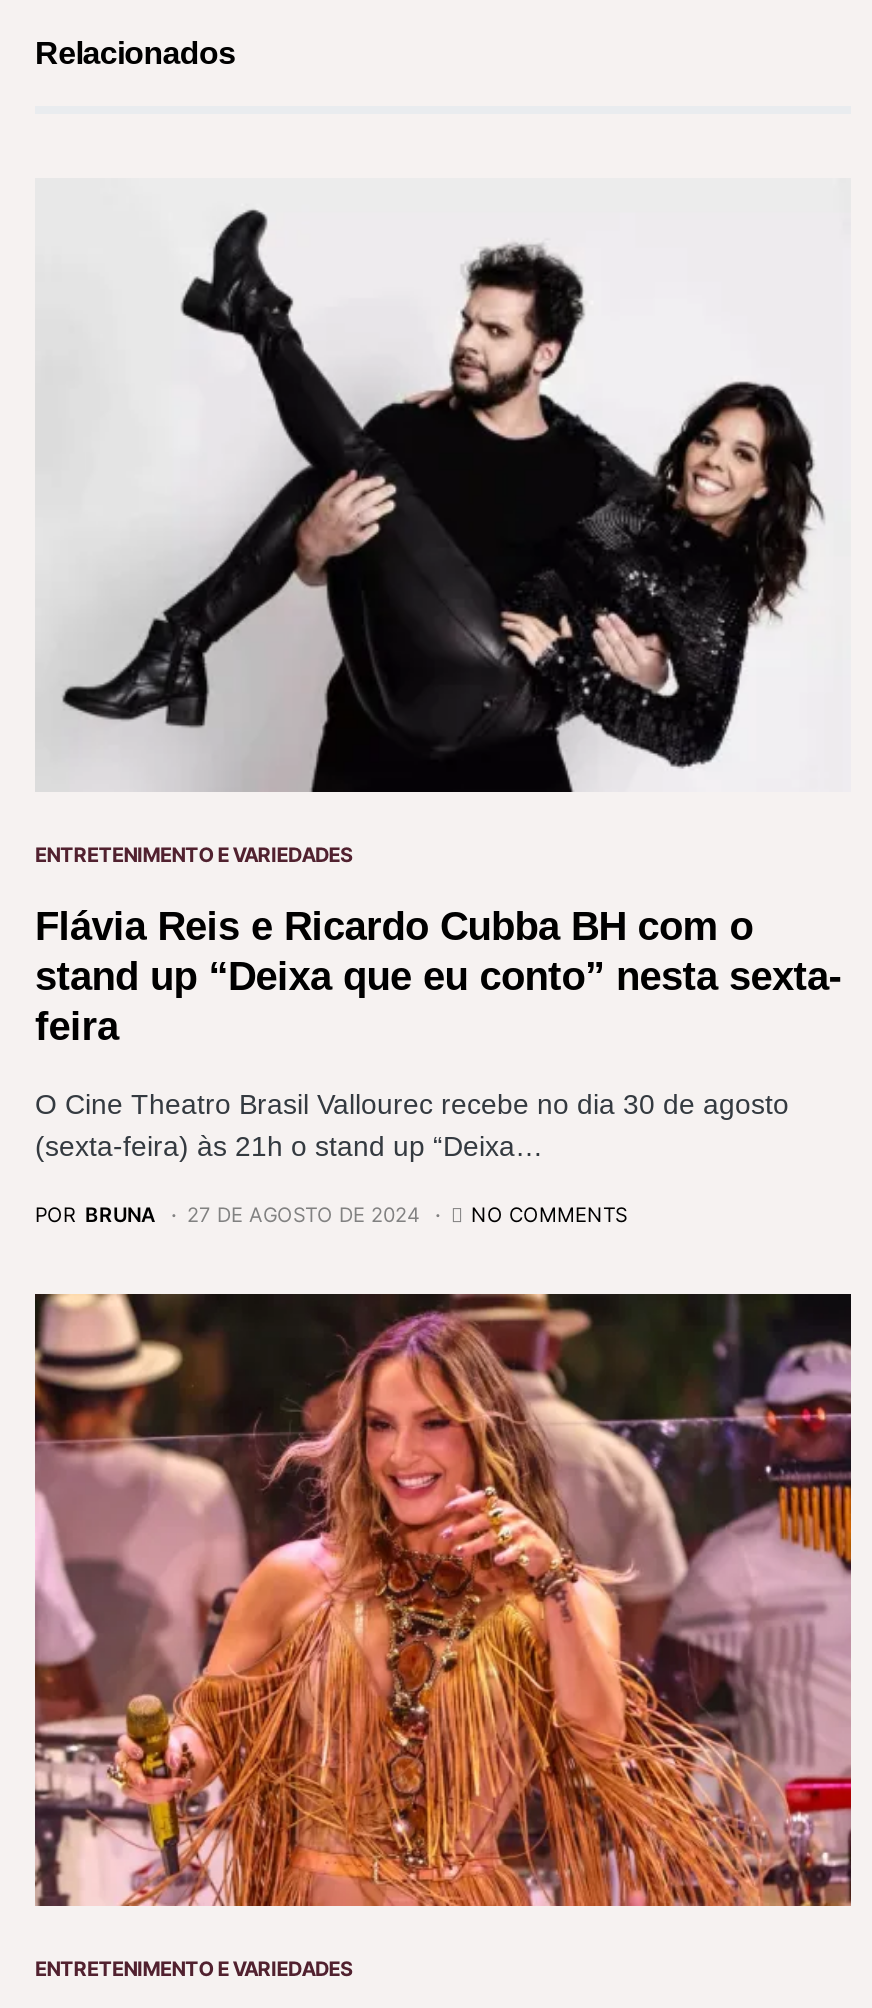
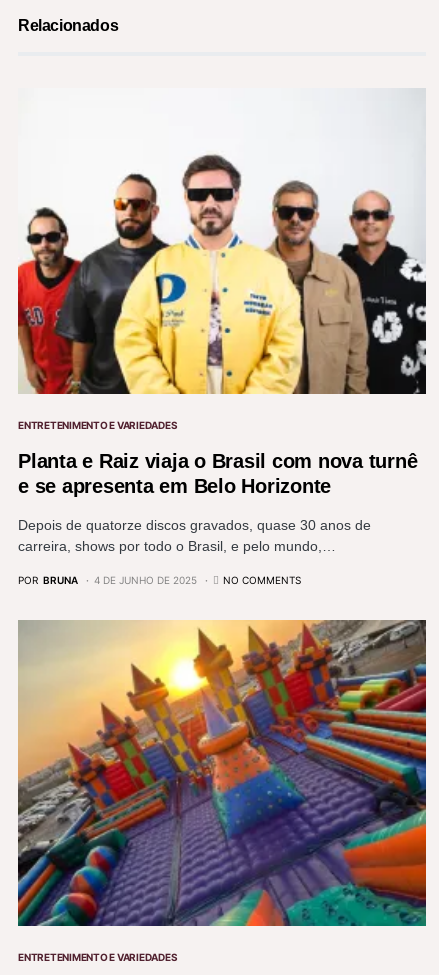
[35,207,851,795] [image] -> [17,103,427,395] [image]
[35,905,842,1049] Flávia Reis e Ricardo Cubba BH com o | stand up “Deixa que eu conto” nesta sexta- | feira -> [18,450,417,497] Planta e Raiz viaja o Brasil com nova turnê | e se apresenta em Belo Horizonte
[35,1089,789,1163] O Cine Theatro Brasil Vallourec recebe no dia 30 de agosto | (sexta-feira) às 21h o stand up “Deixa… -> [18,517,371,554] Depois de quatorze discos gravados, quase 30 anos de | carreira, shows por todo o Brasil, e pelo mundo,…
[35,1203,419,1227] POR BRUNA 27 DE AGOSTO DE 2024 -> [18,574,197,586] POR BRUNA 4 DE JUNHO DE 2025
[33,1291,853,1909] [image] -> [17,619,427,927] [image]

